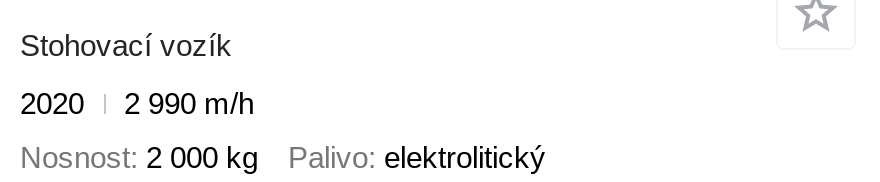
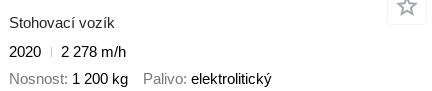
[20,86,254,120] 2020 2 990 m/h -> [9,43,126,60] 2020 2 278 m/h
[20,139,546,173] Nosnost 2 000 kg Palivo elektrolitický -> [9,70,272,87] Nosnost 1 200 kg Palivo elektrolitický

